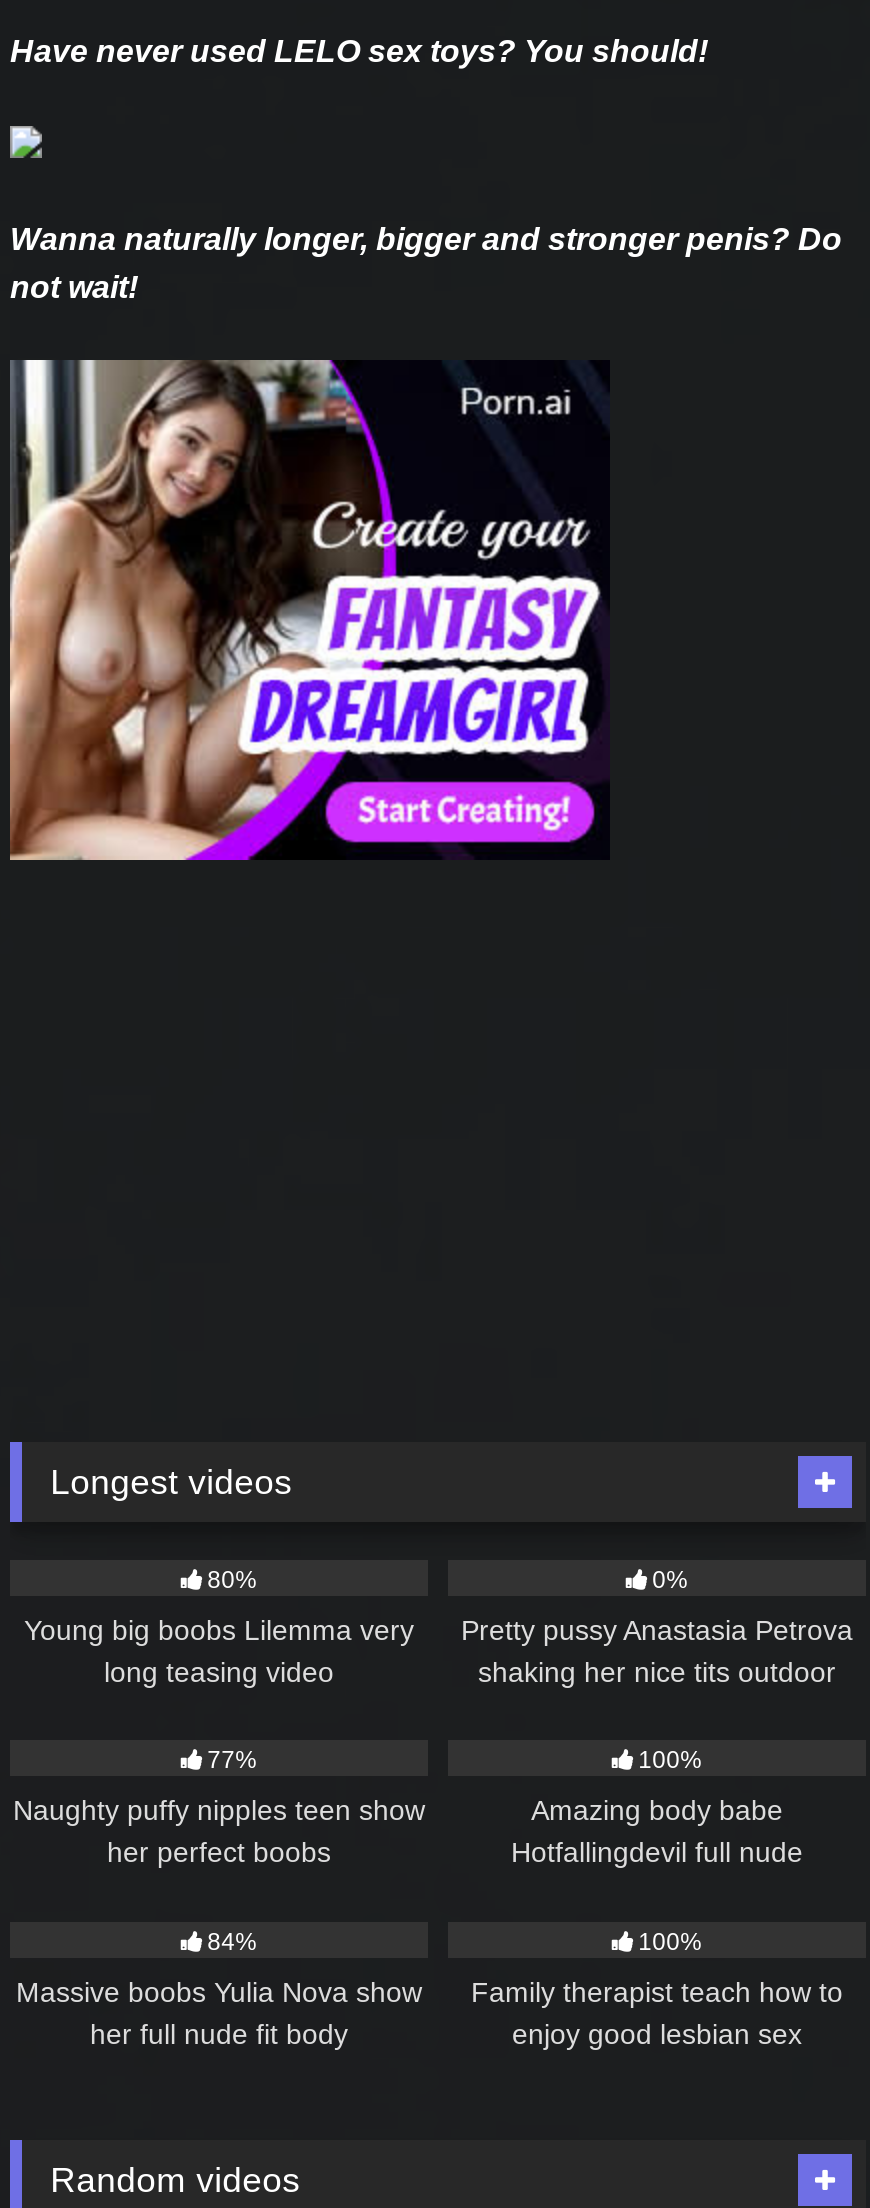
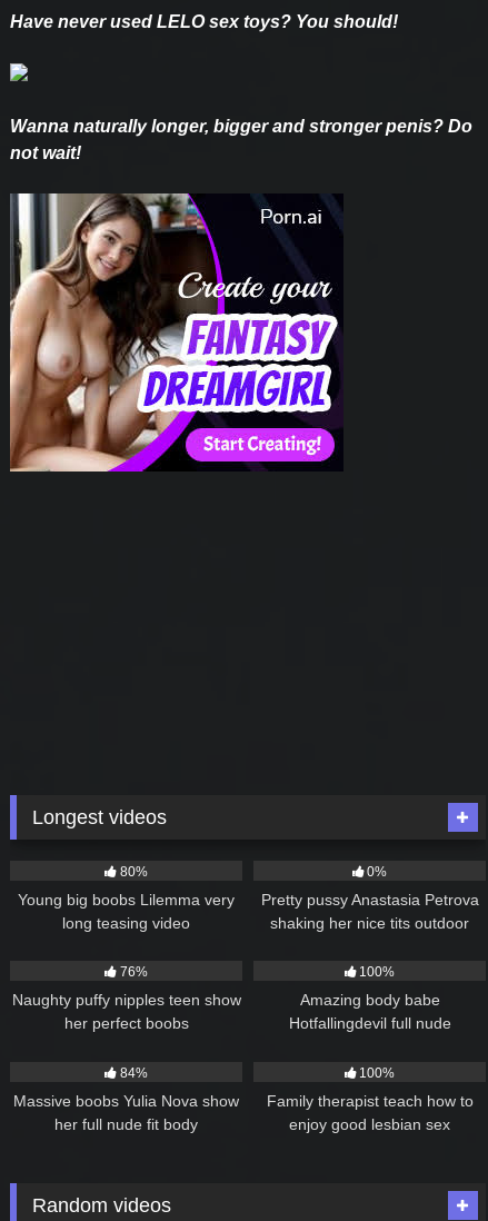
[207,1747,257,1775] 77% -> [120,965,147,980] 76%

